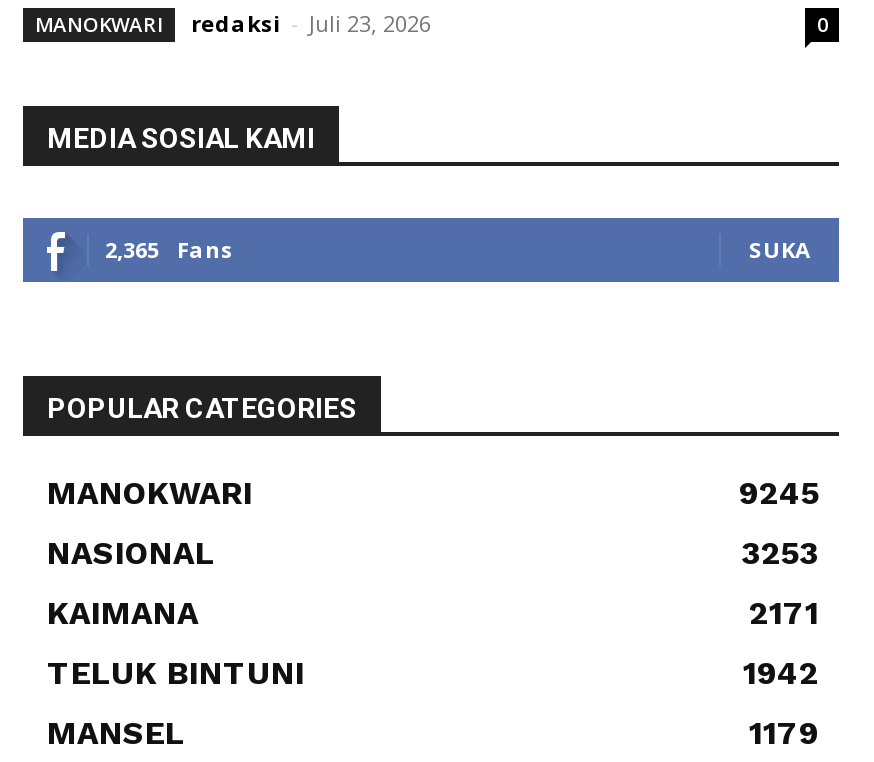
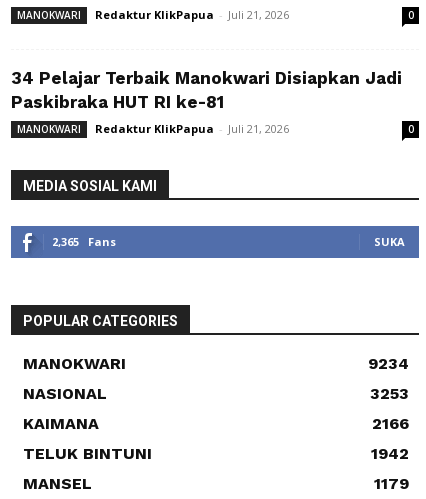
[191,8,431,38] redaksi - Juli 23, 2026 -> [11,7,414,136] Redaktur KlikPapua - Juli 21, 2026 | 0 | 34 Pelajar Terbaik Manokwari Disiapkan Jadi | Paskibraka HUT RI ke-81 | MANOKWARI | Redaktur KlikPapua - Juli 21, 2026
[739,474,819,512] 9245 -> [368,354,409,373] 9234
[749,594,819,632] 2171 -> [372,414,409,433] 2166

